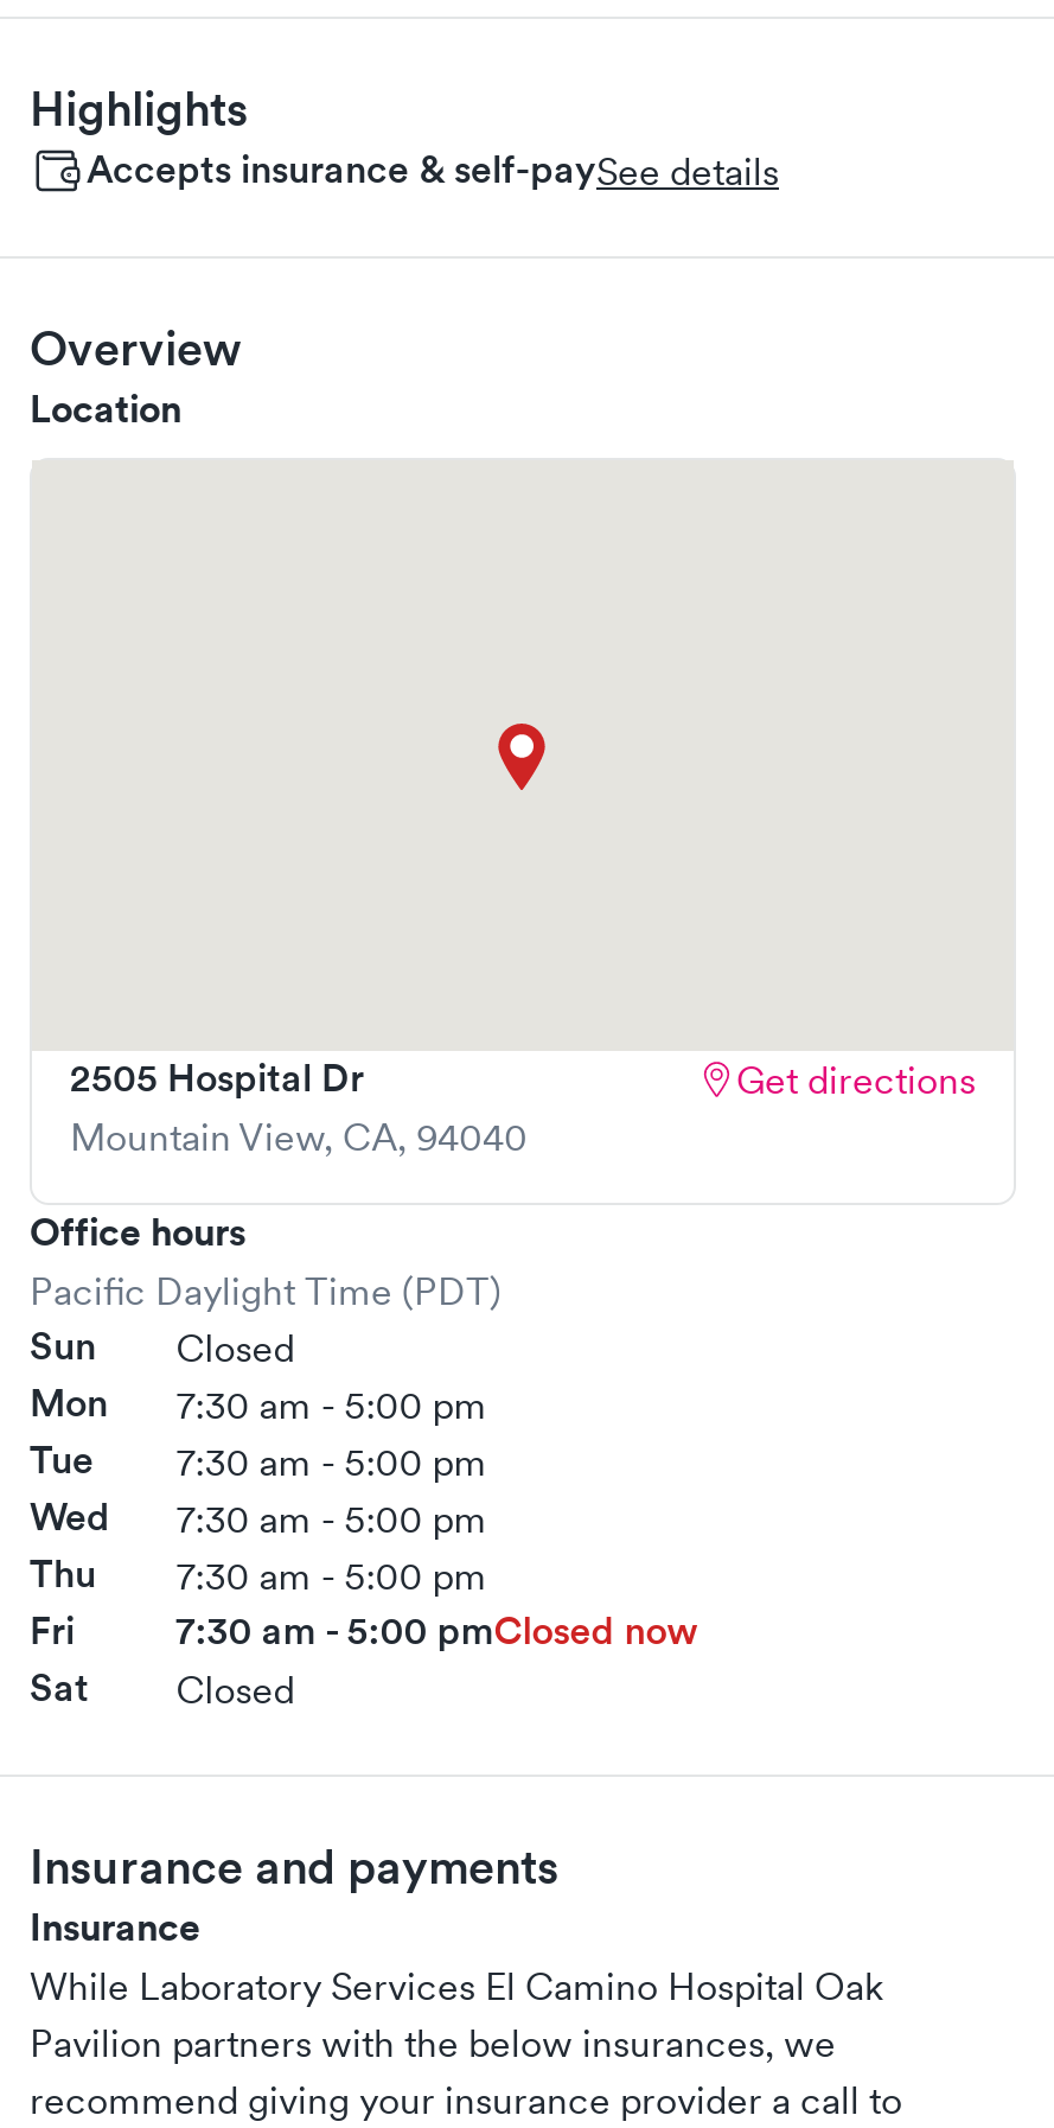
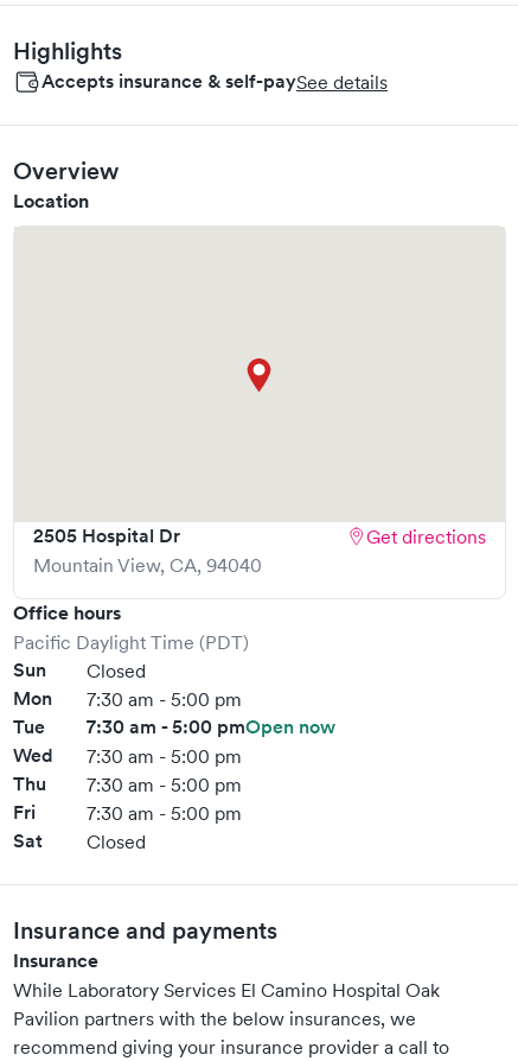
[30,1435,487,1485] Tue 7:30 am - 5:00 pm -> [13,714,335,739] Tue 7:30 am - 5:00 pmOpen now
[176,1606,698,1656] 7:30 am - 5:00 pmClosed now -> [86,801,241,825] 7:30 am - 5:00 pm

